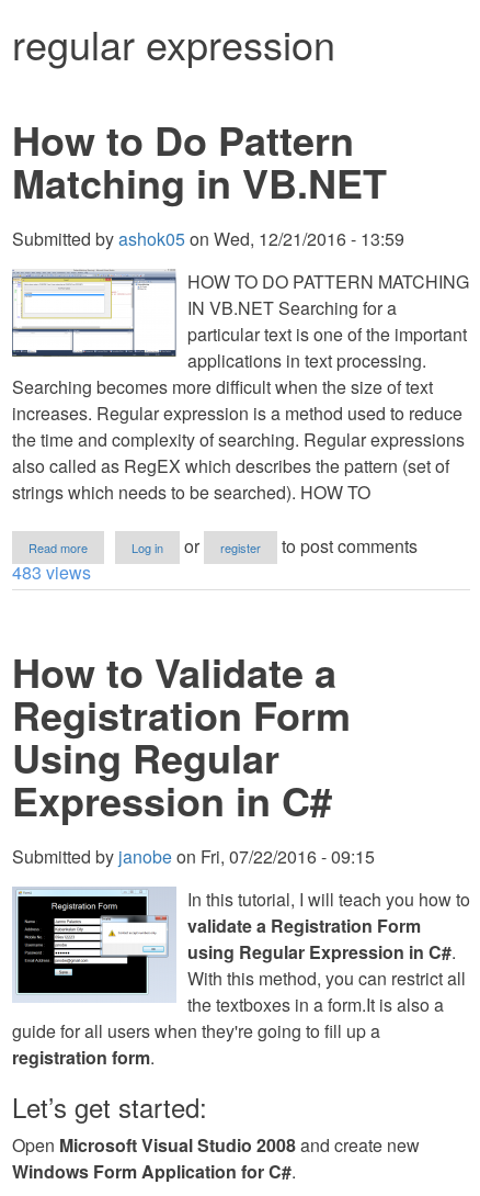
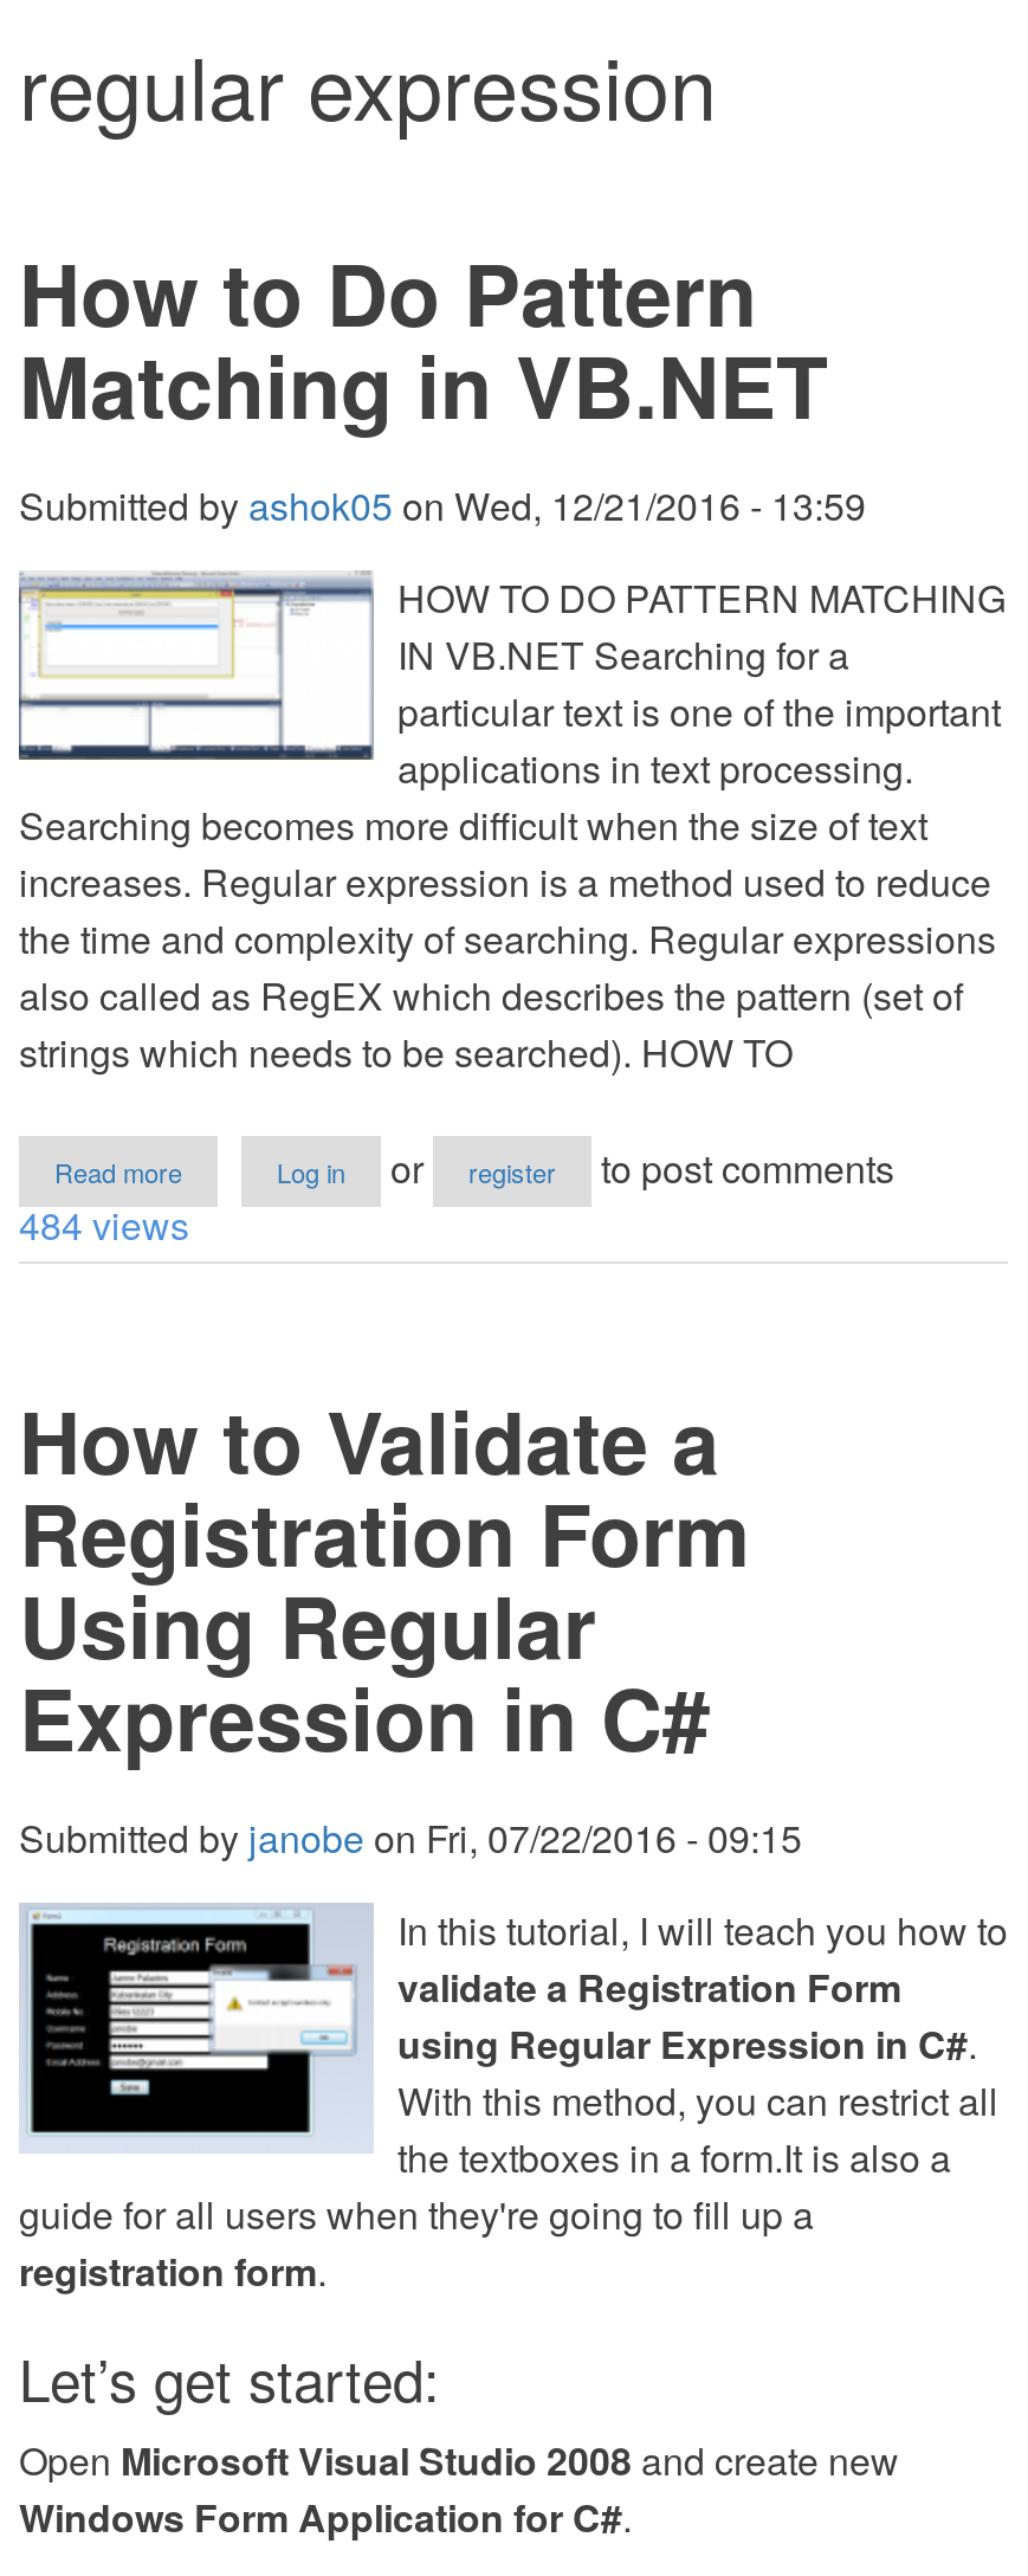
[12,560,91,585] 483 views -> [19,1197,189,1252] 484 views

